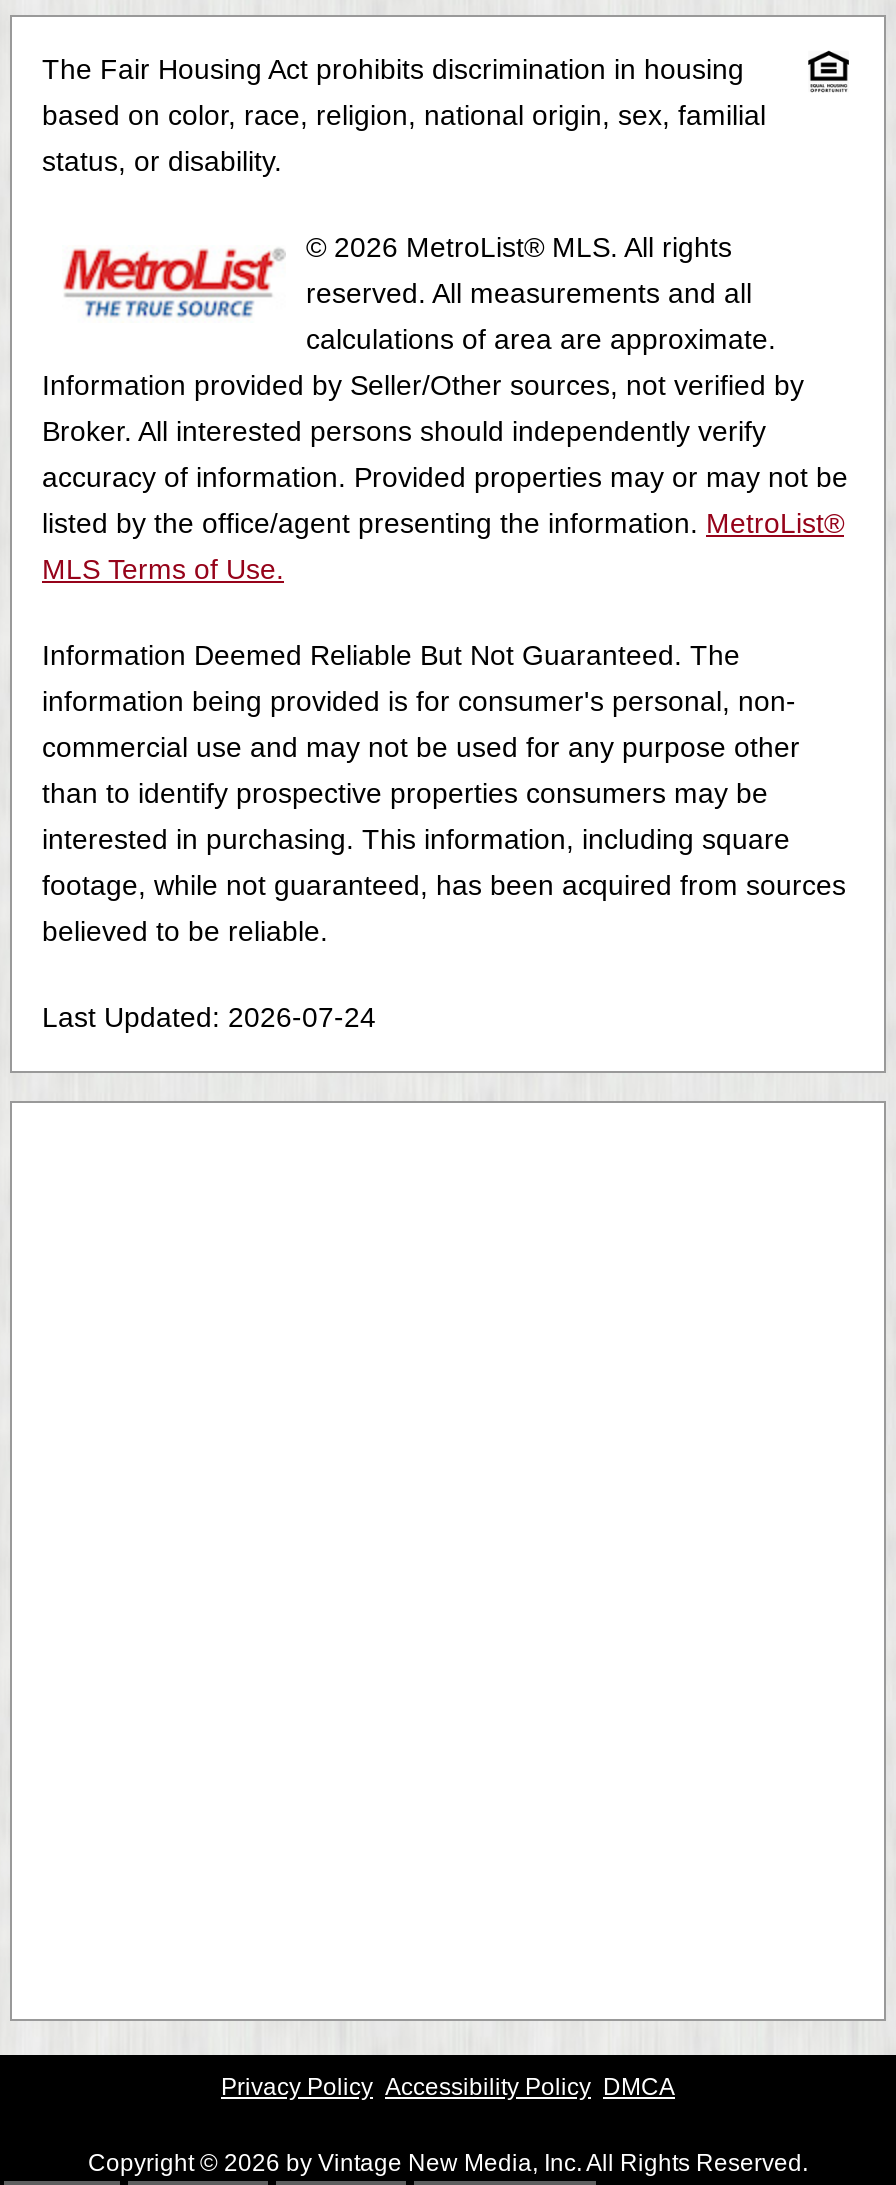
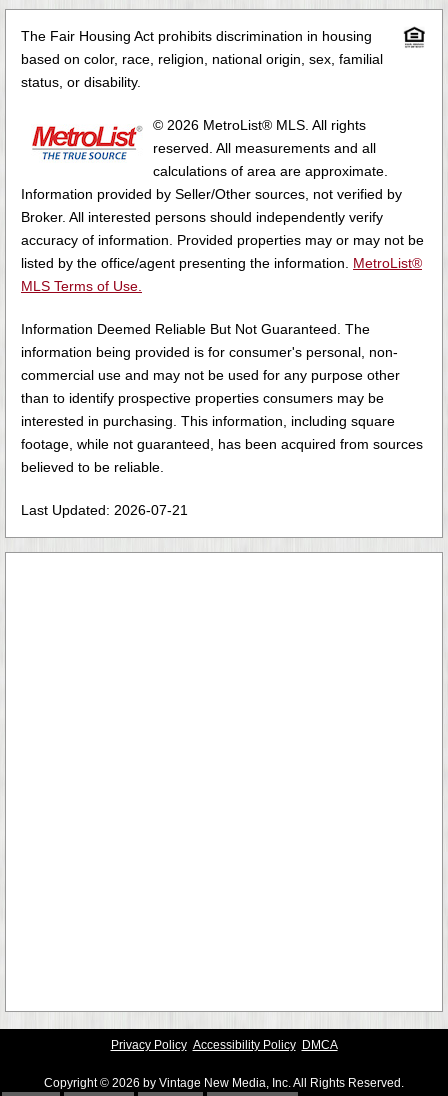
[42,1001,376,1033] Last Updated: 2026-07-24 -> [21,502,188,518] Last Updated: 2026-07-21

